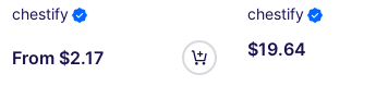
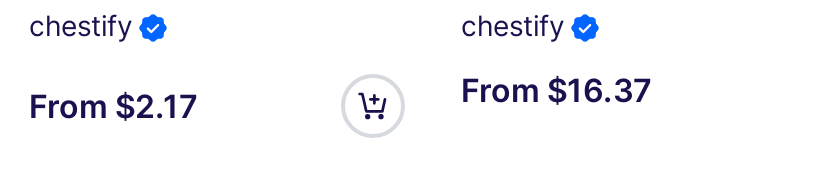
[247,38,306,60] $19.64 -> [461,70,651,110] From $16.37

